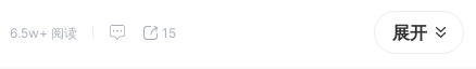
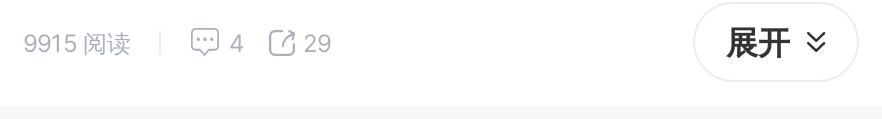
[10,24,176,40] 6.5w+ 阅读 | 15 -> [23,27,331,57] 9915 阅读 | 4 | 29

